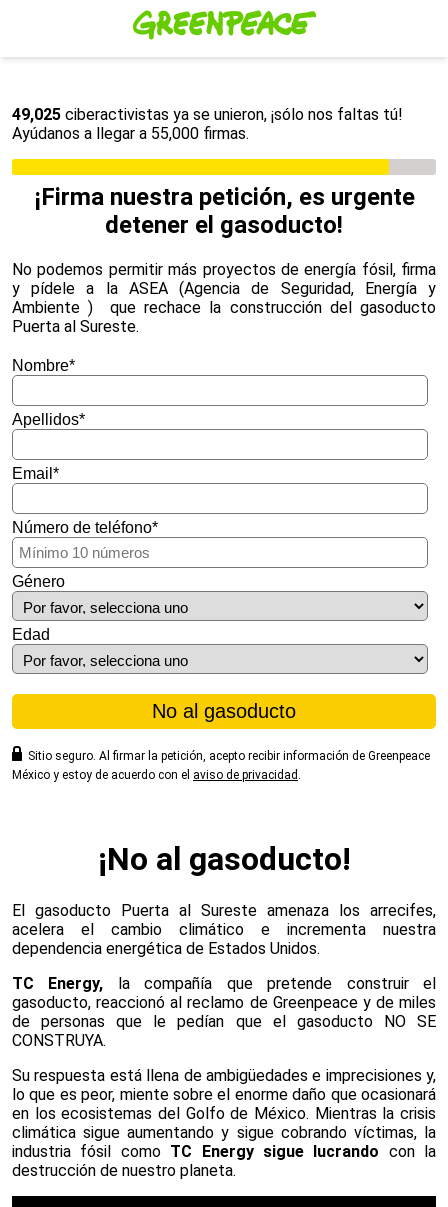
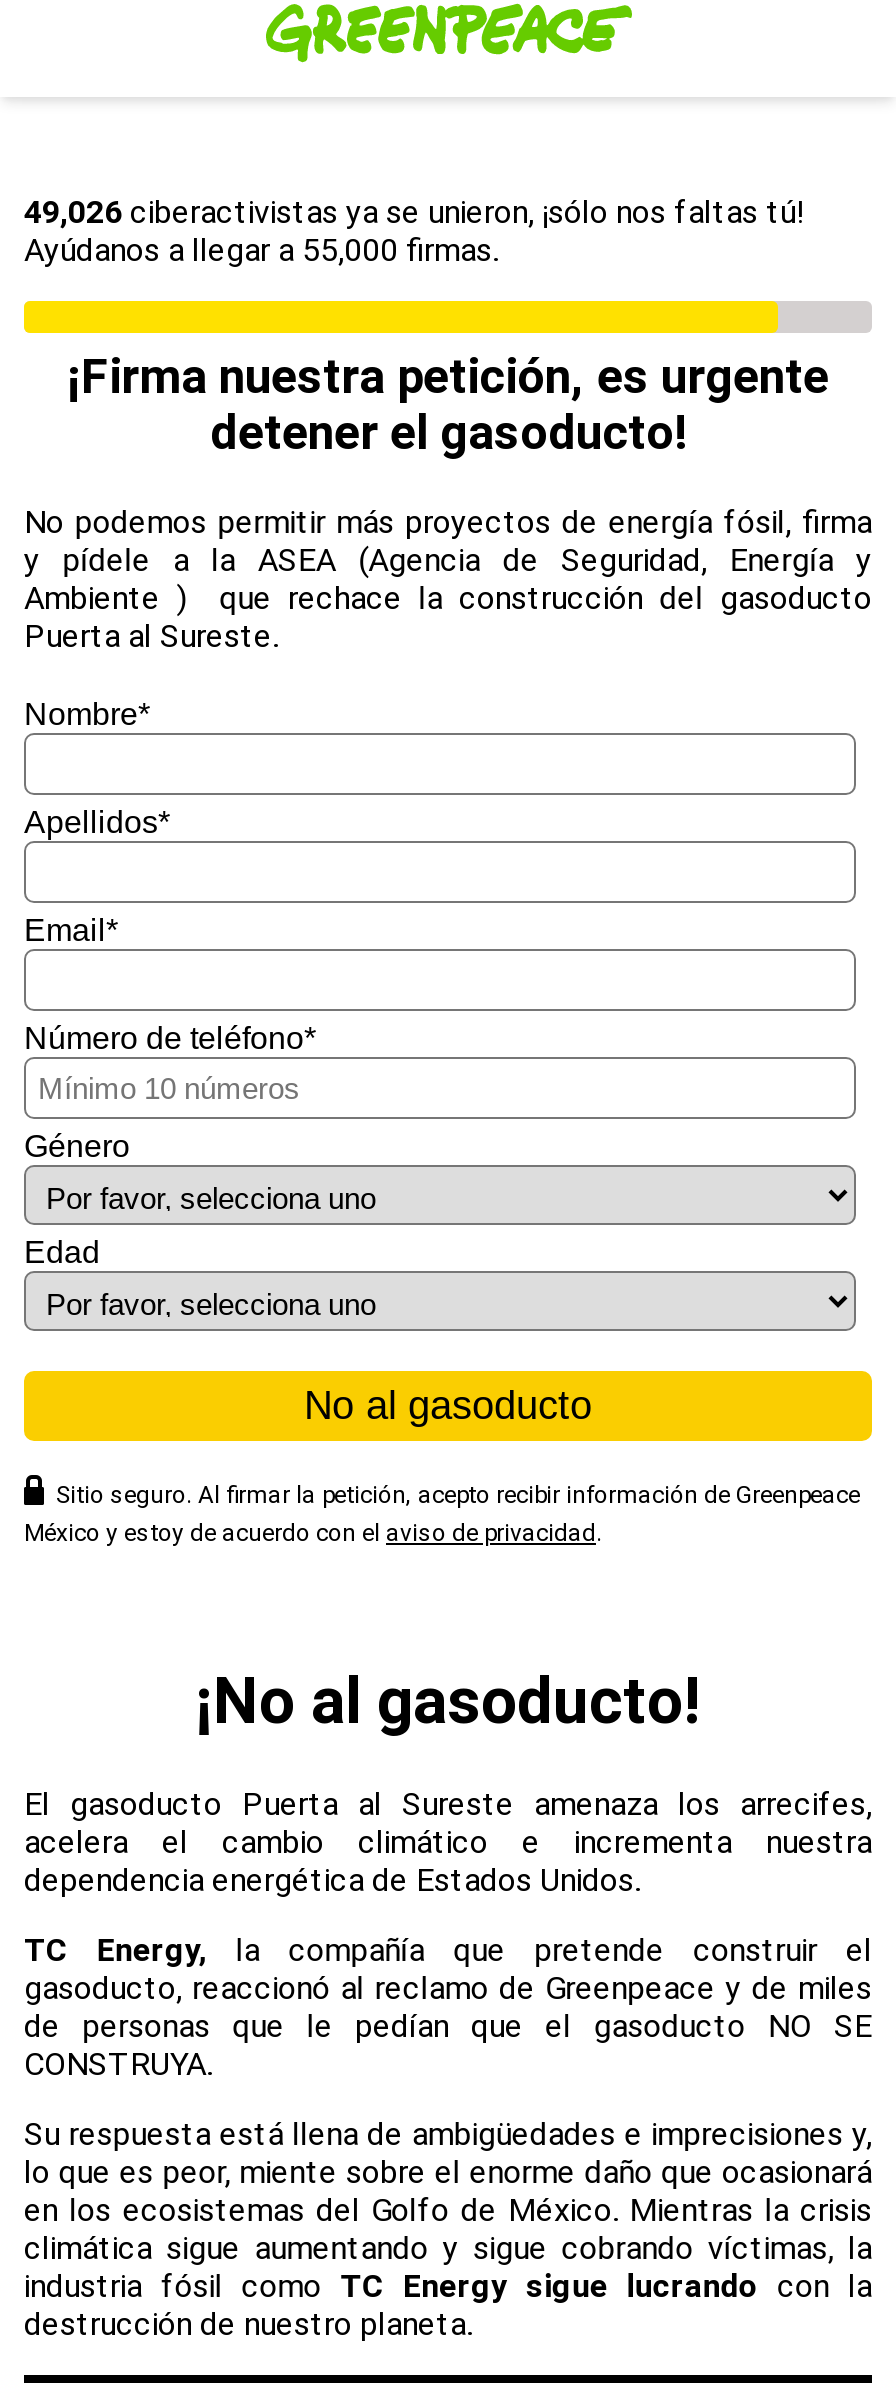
[12,105,403,124] 49,025 ciberactivistas ya se unieron, ¡sólo nos faltas tú! -> [24,193,806,231] 49,026 ciberactivistas ya se unieron, ¡sólo nos faltas tú!

